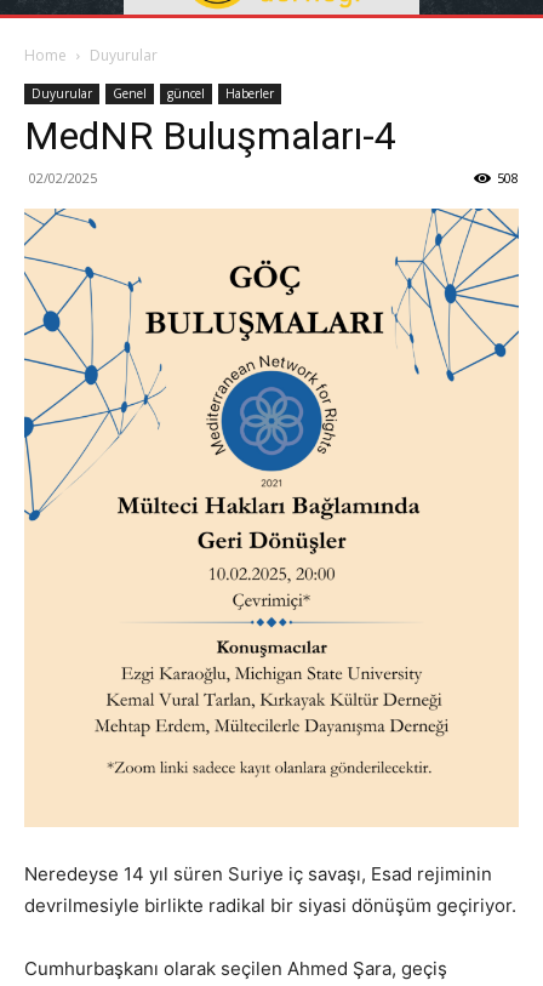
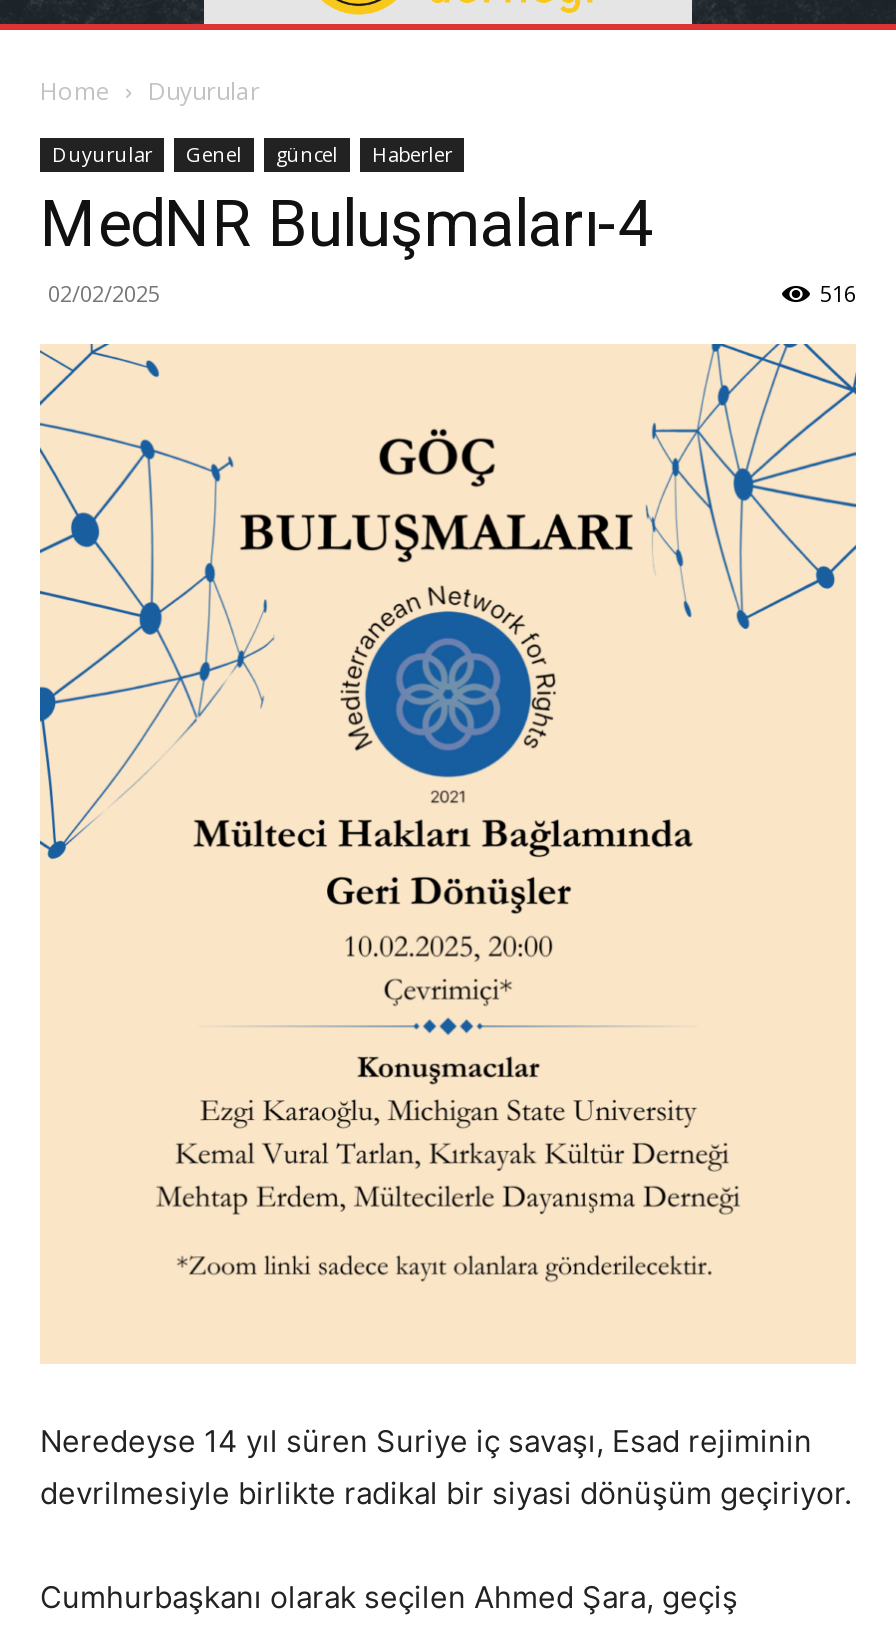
[497,169,519,187] 508 -> [820,278,856,308] 516

